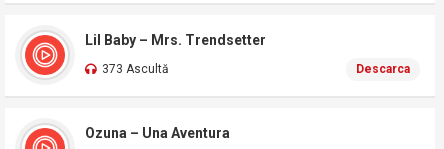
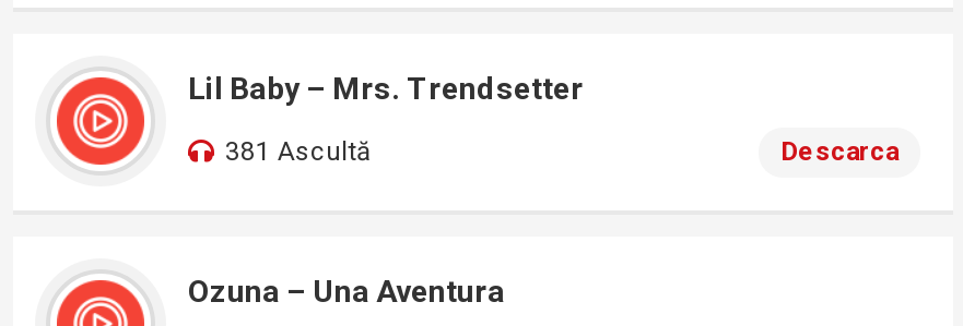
[102,62,169,76] 373 Ascultă -> [225,136,372,167] 381 Ascultă

